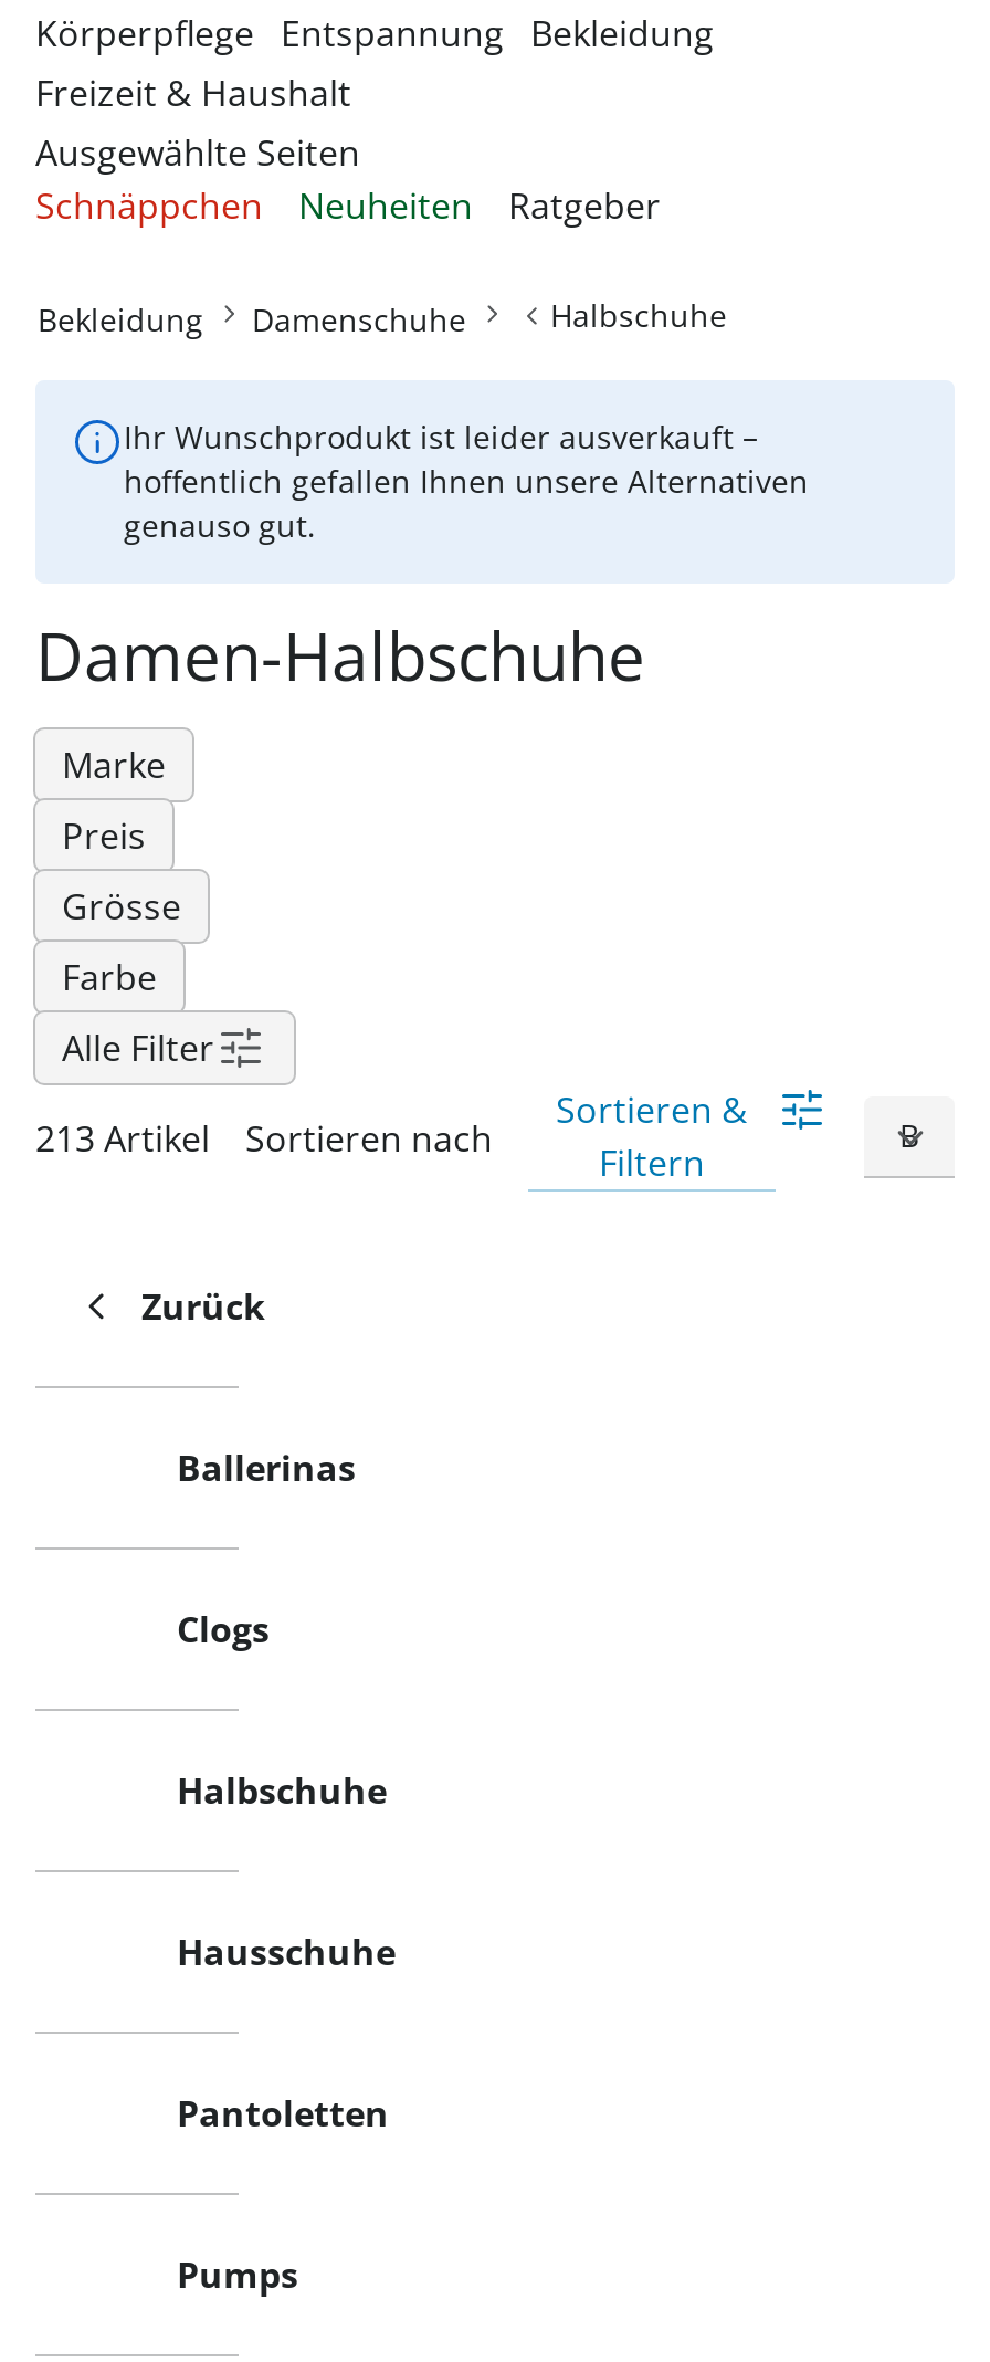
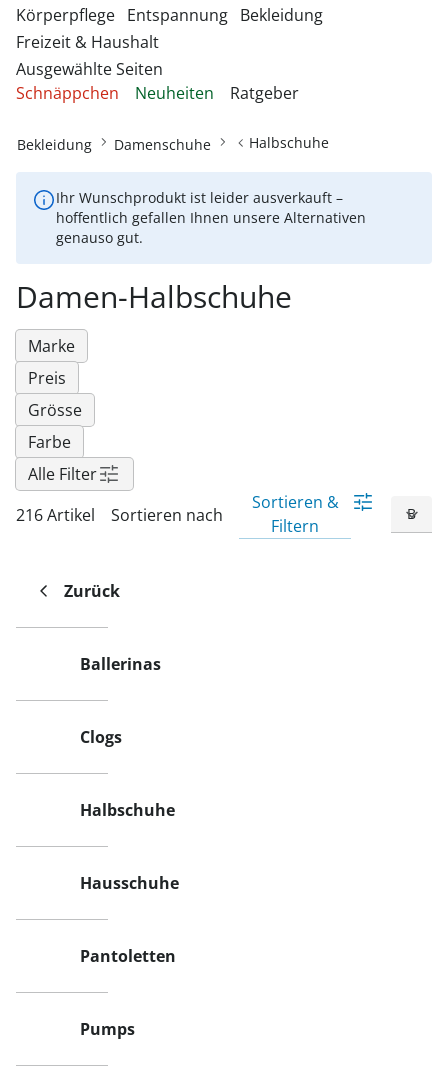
[35,1113,493,1162] 213 Artikel Sortieren nach -> [16,503,223,525] 216 Artikel Sortieren nach

